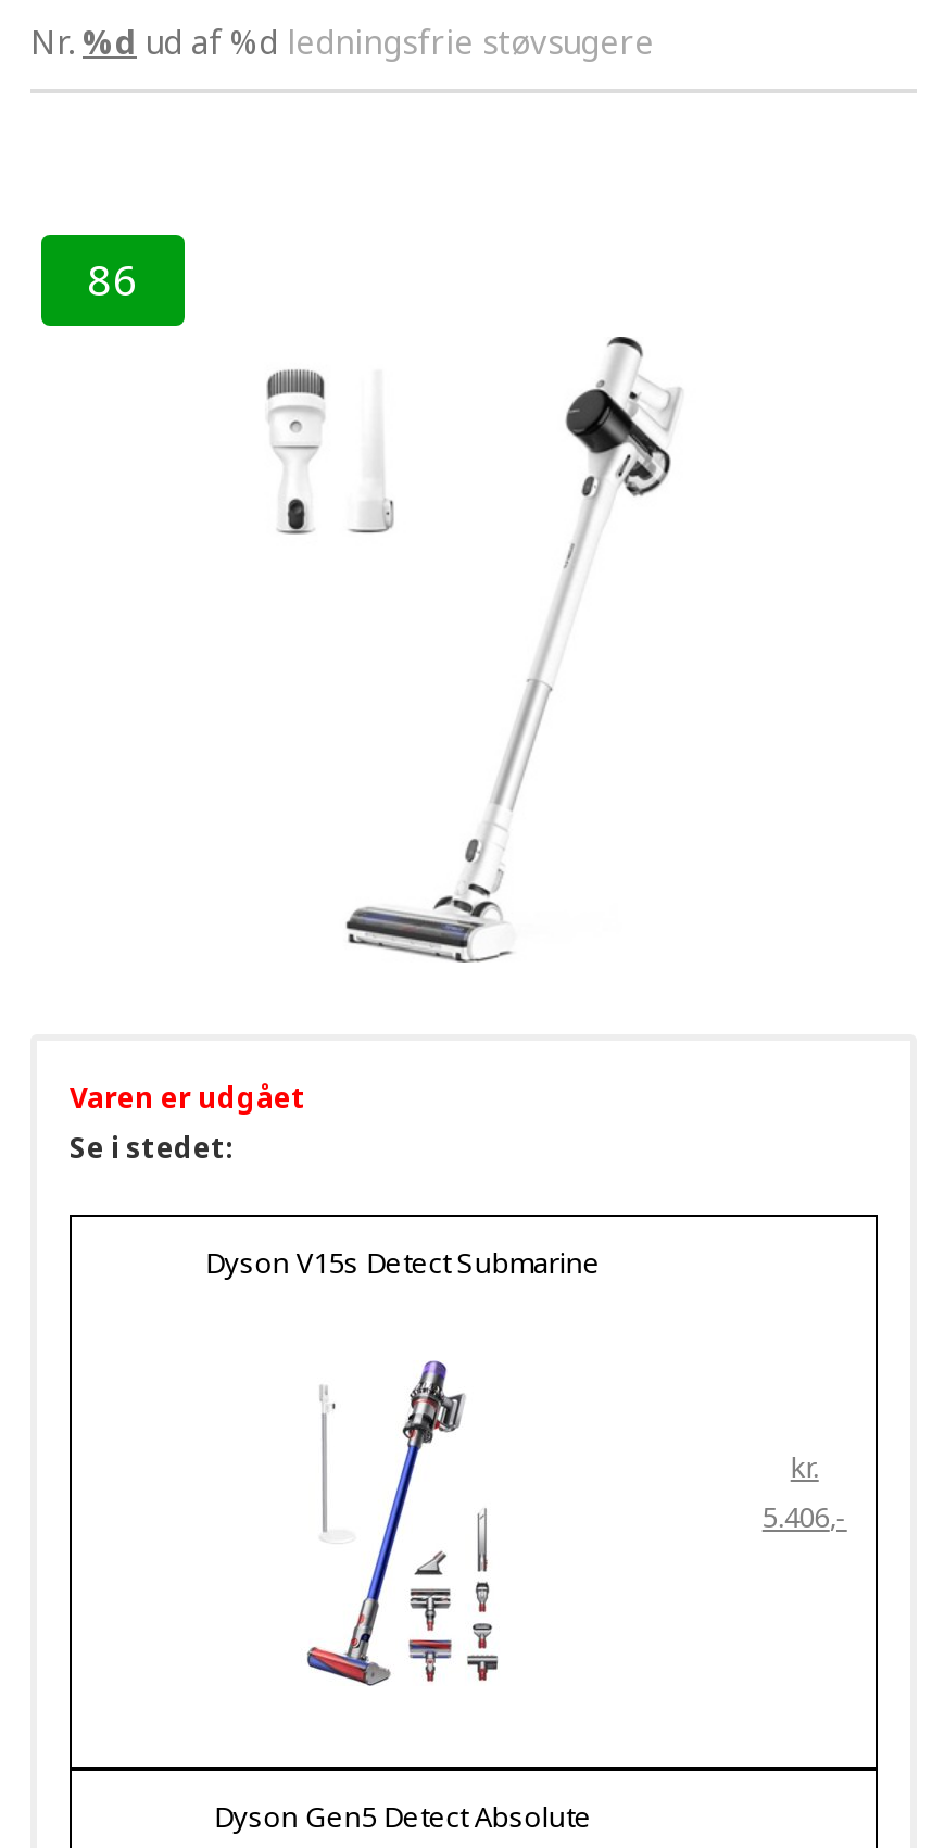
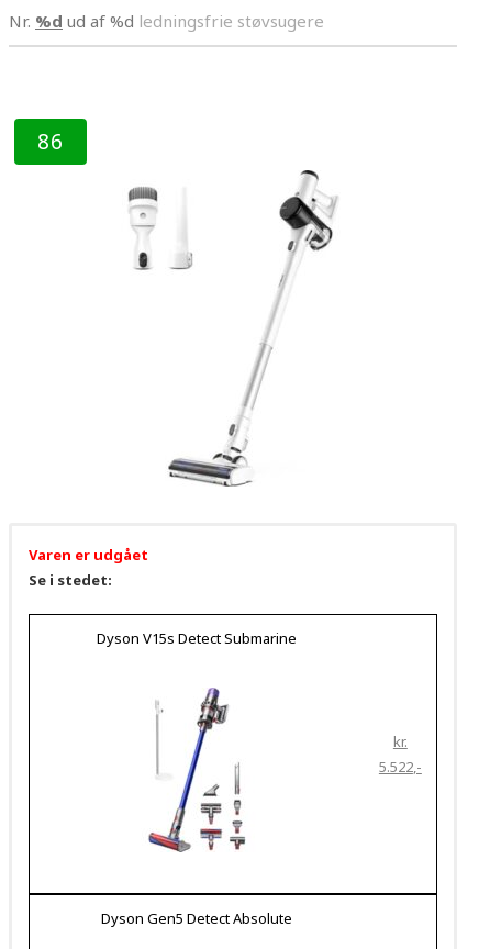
[762,1496,830,1536] 5.406 -> [379,756,413,776] 5.522

